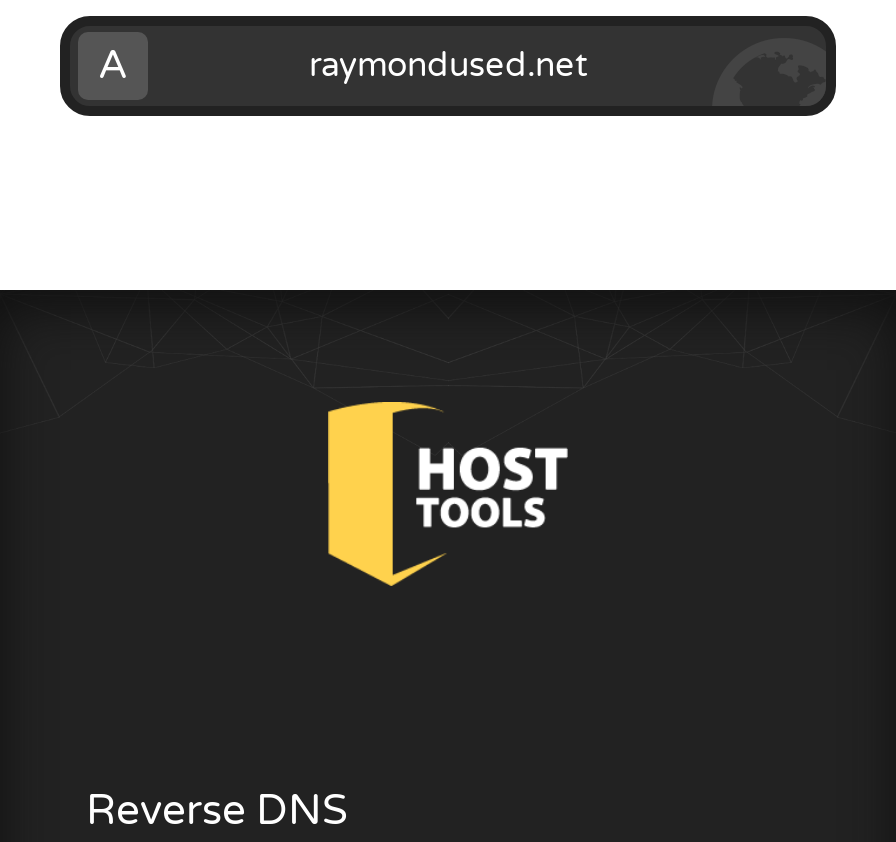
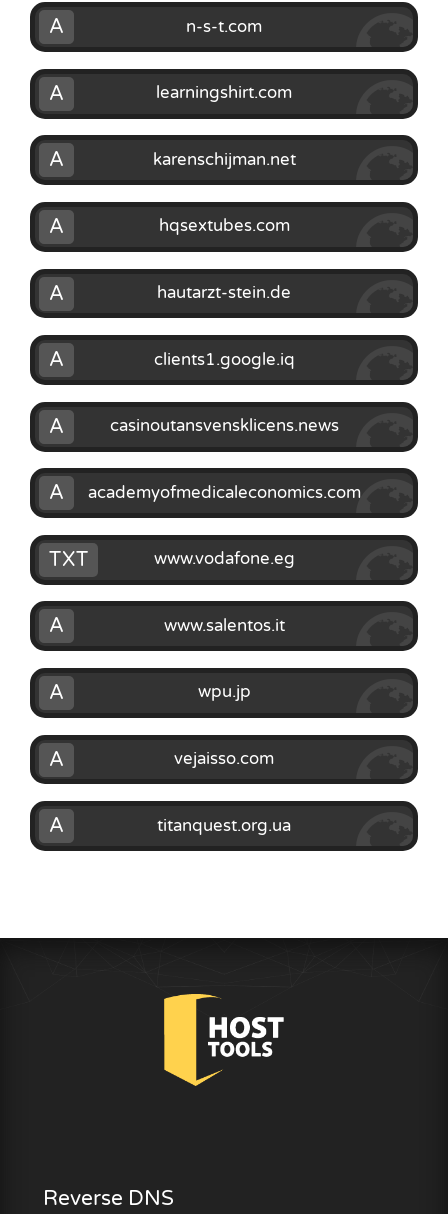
[309,45,587,85] raymondused.net -> [49,17,360,838] n-s-t.com | A | learningshirt.com | A | karenschijman.net | A | hqsextubes.com | A | hautarzt-stein.de | A | clients1.google.iq | A | casinoutansvensklicens.news | A | academyofmedicaleconomics.com | TXT | www.vodafone.eg | A | www.salentos.it | A | wpu.jp | A | vejaisso.com | A | titanquest.org.ua

